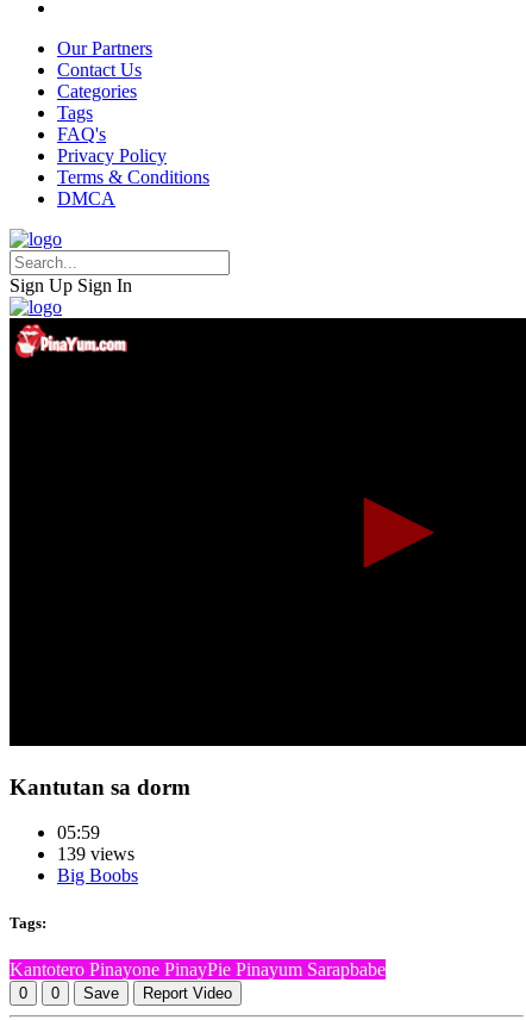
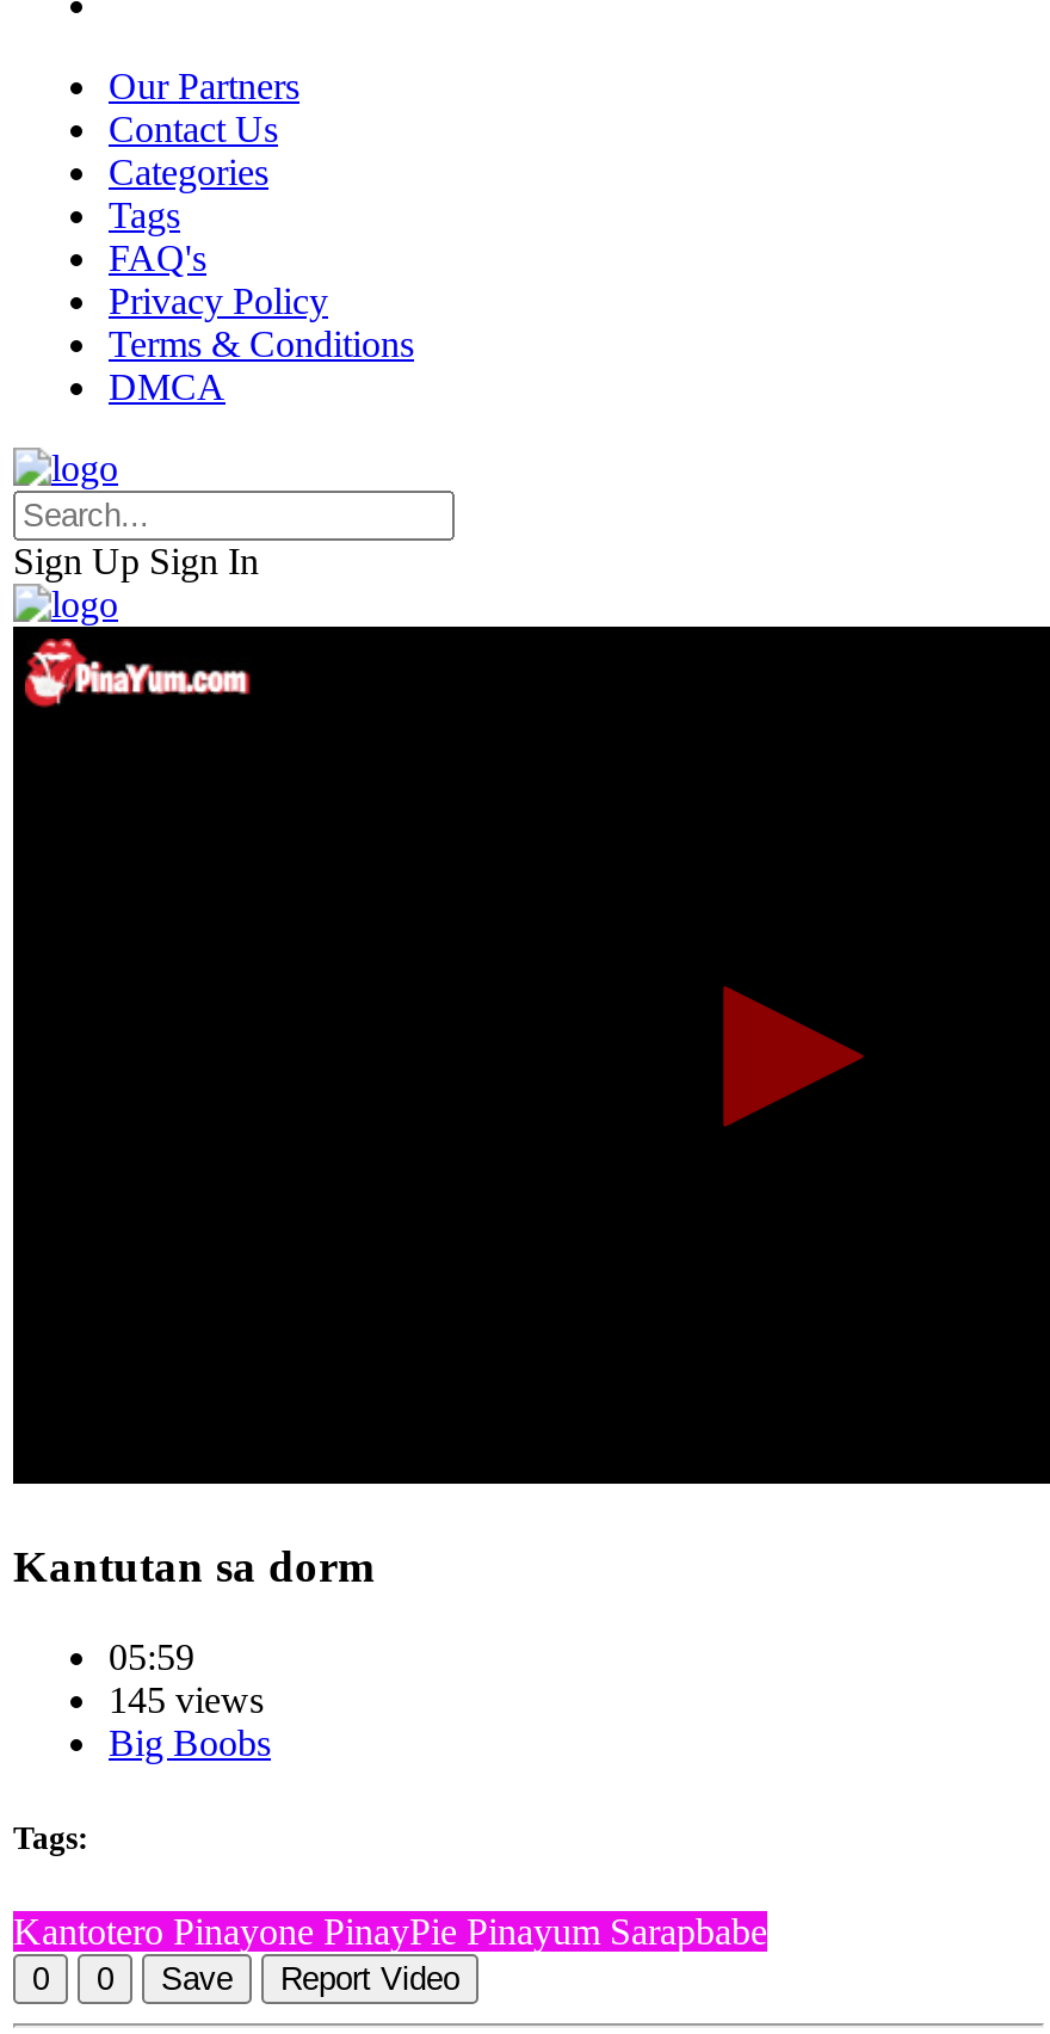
[57,844,134,864] 139 views -> [109,1680,264,1721] 145 views

